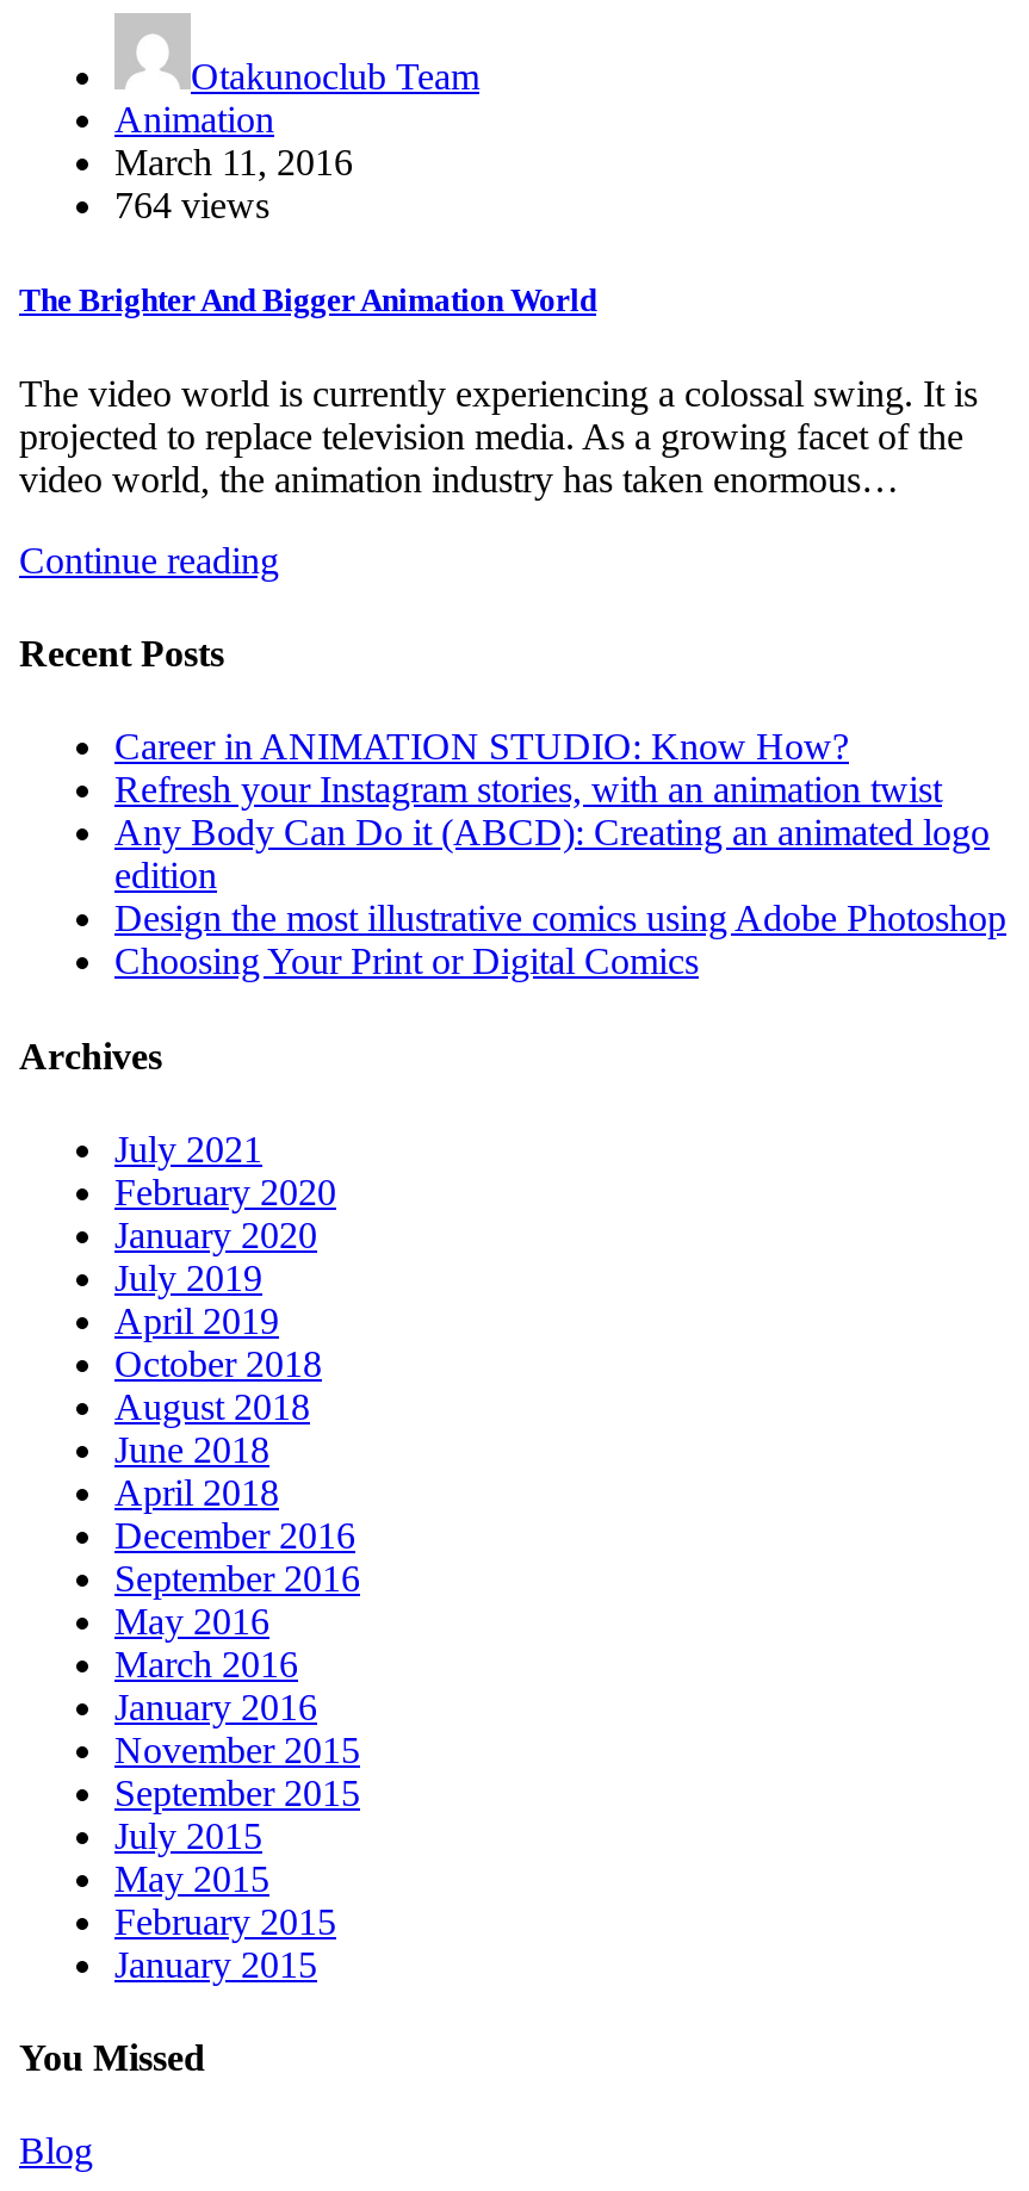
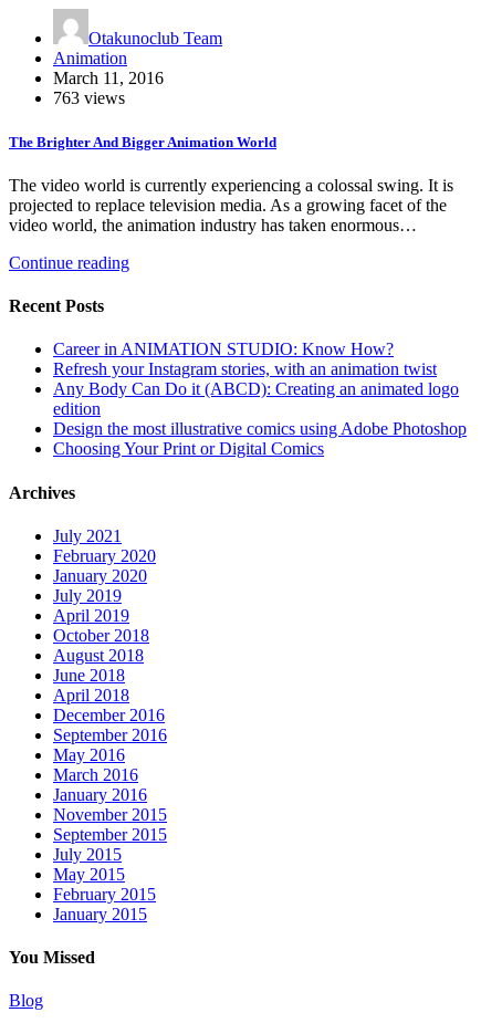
[114,186,269,226] 764 views -> [53,89,125,108] 763 views

